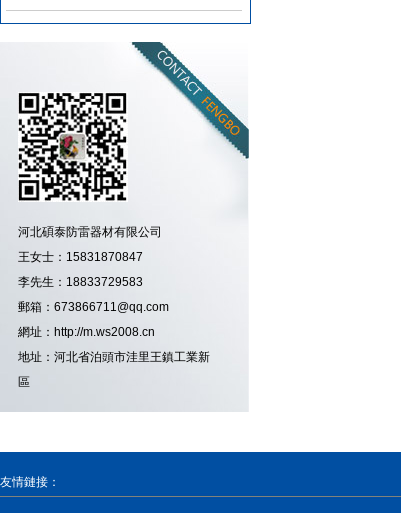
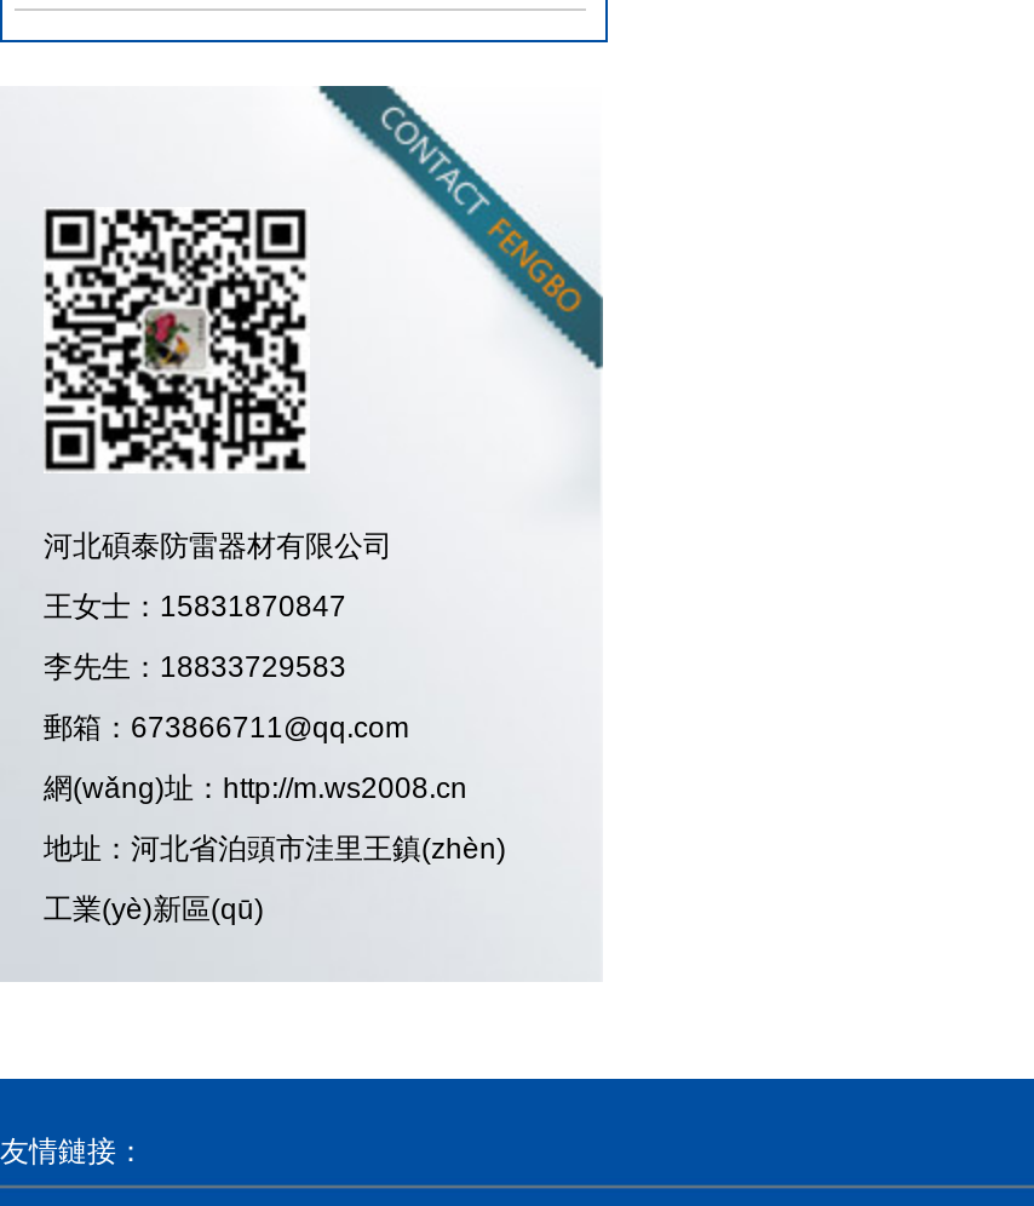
[18,325,155,339] 網址：http://m.ws2008.cn -> [44,771,467,805] 網(wǎng)址：http://m.ws2008.cn
[18,350,210,364] 地址：河北省泊頭市洼里王鎮工業新 -> [44,832,506,866] 地址：河北省泊頭市洼里王鎮(zhèn)
[18,375,30,389] 區 -> [44,892,264,926] 工業(yè)新區(qū)

